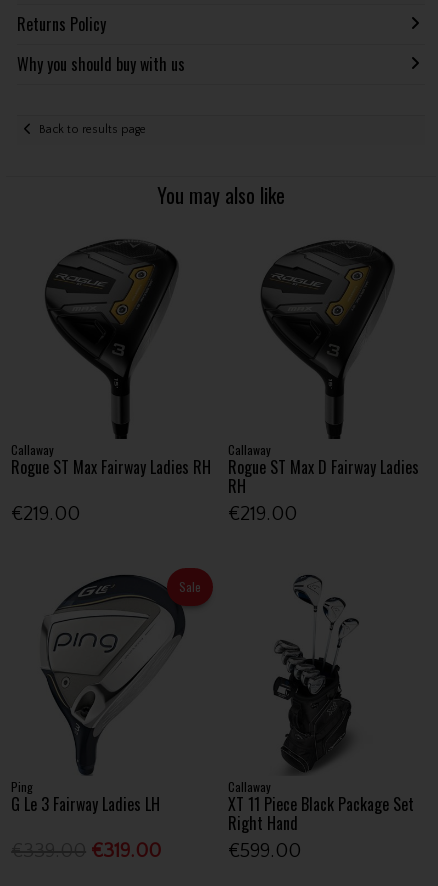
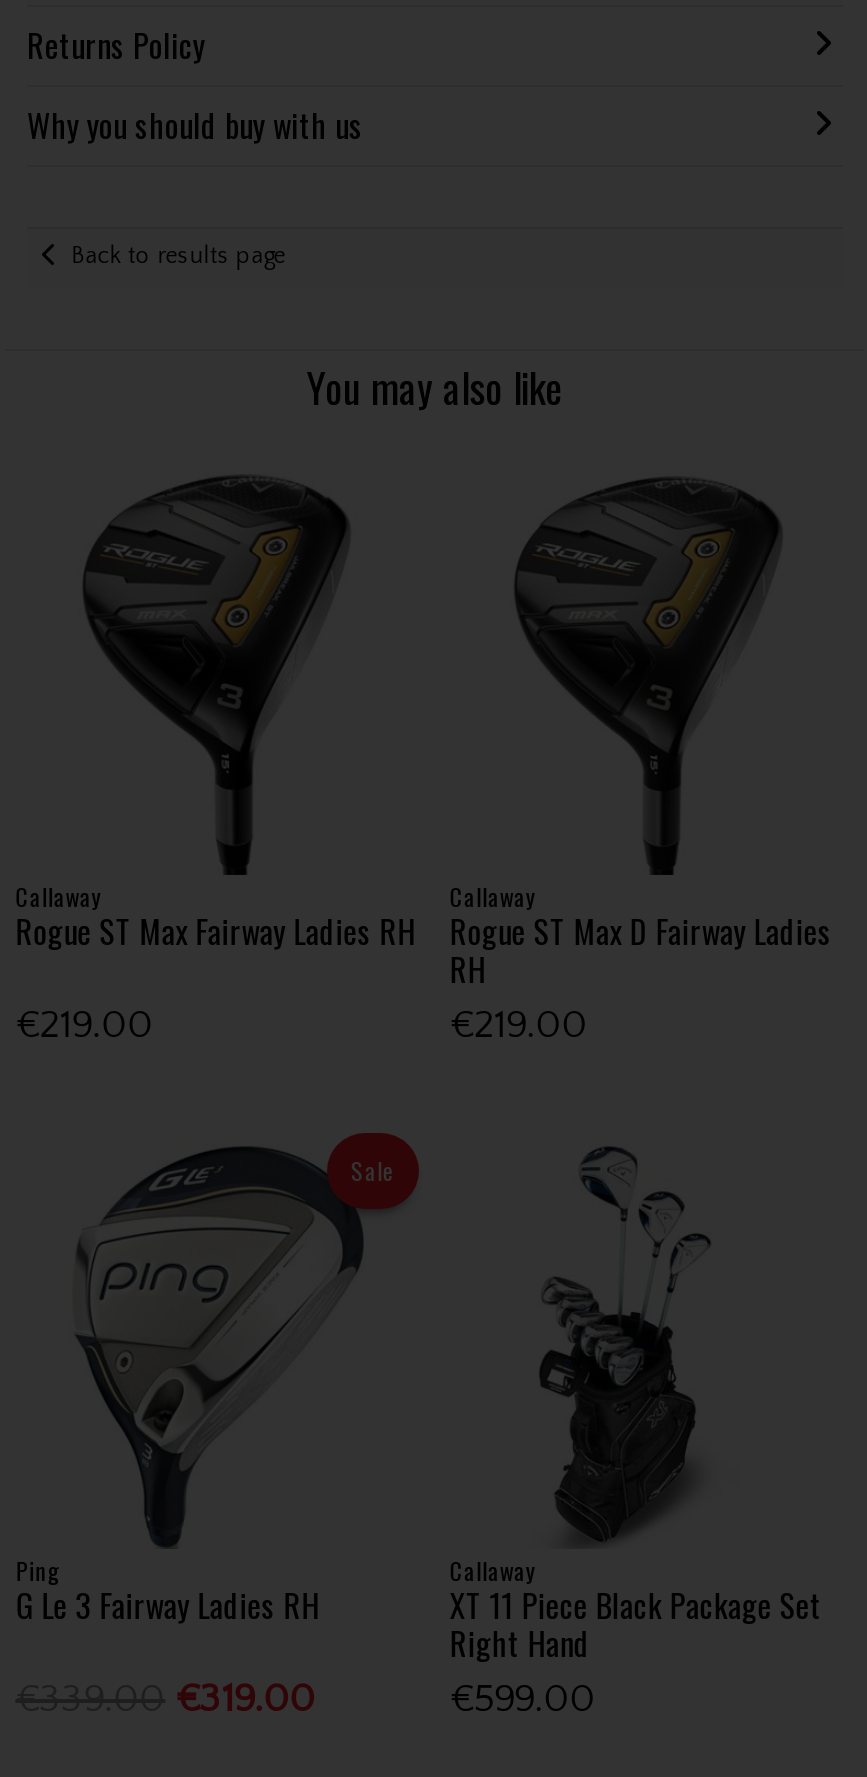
[11,792,160,816] G Le 3 Fairway Ladies LH -> [15,1581,319,1629] G Le 3 Fairway Ladies RH

